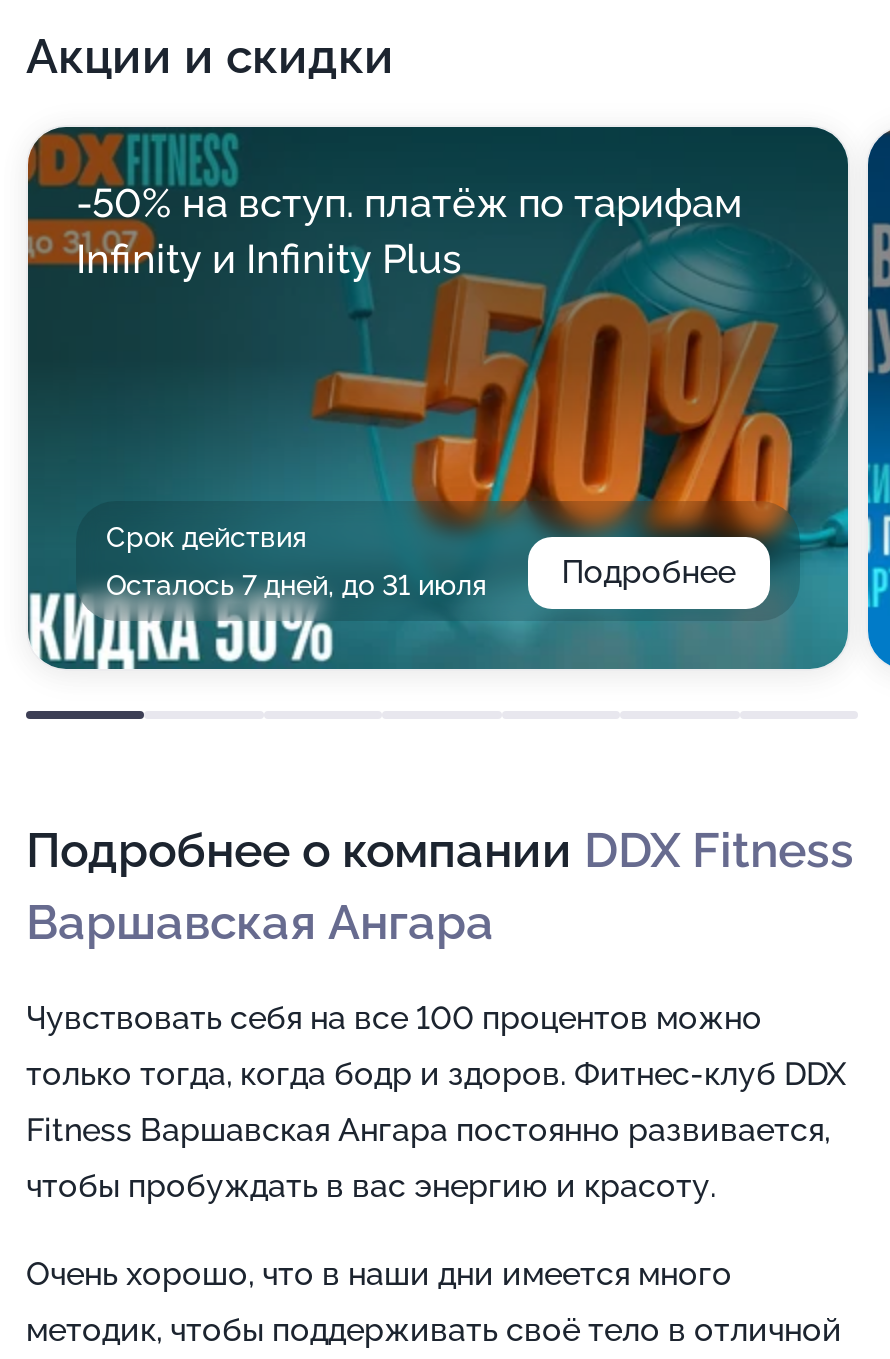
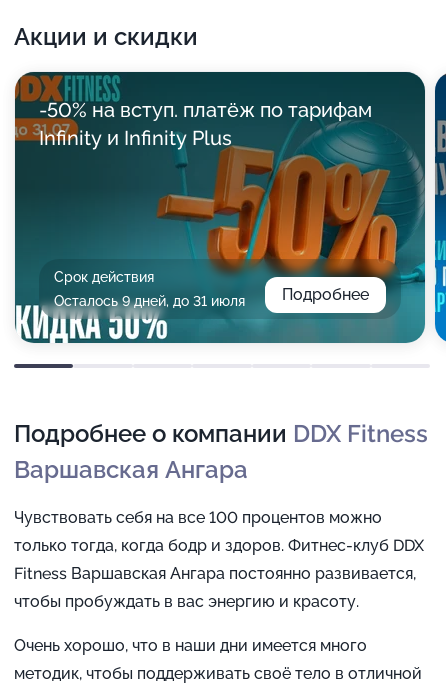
[106,569,486,601] Осталось 7 дней, до 31 июля -> [54,293,245,309] Осталось 9 дней, до 31 июля

